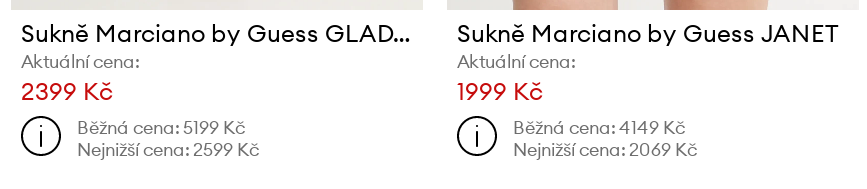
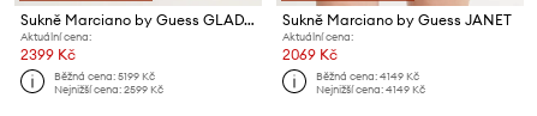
[457,76,543,106] 1999 Kč -> [282,45,338,63] 2069 Kč
[513,139,697,161] Nejnižší cena: 2069 Kč -> [316,83,425,96] Nejnižší cena: 4149 Kč

